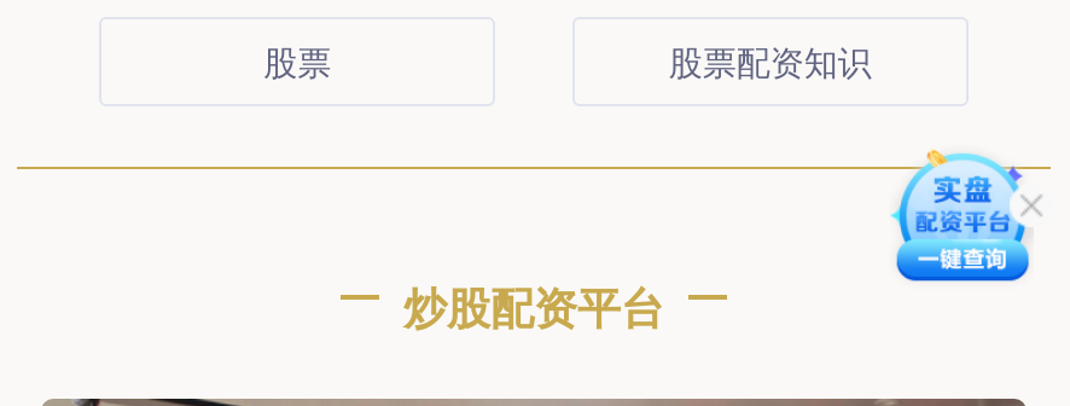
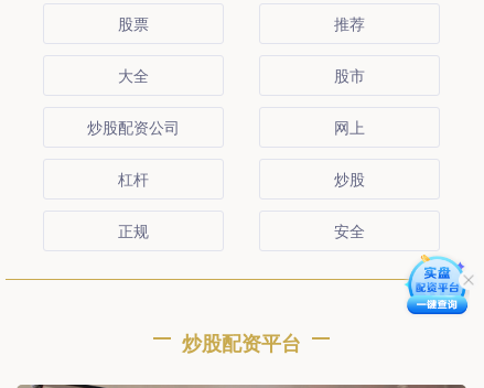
[669,36,872,85] 股票配资知识 -> [87,12,365,241] 推荐 | 大全 | 股市 | 炒股配资公司 | 网上 | 杠杆 | 炒股 | 正规 | 安全
[891,147,1053,285] [image] -> [404,254,474,332] [image]

